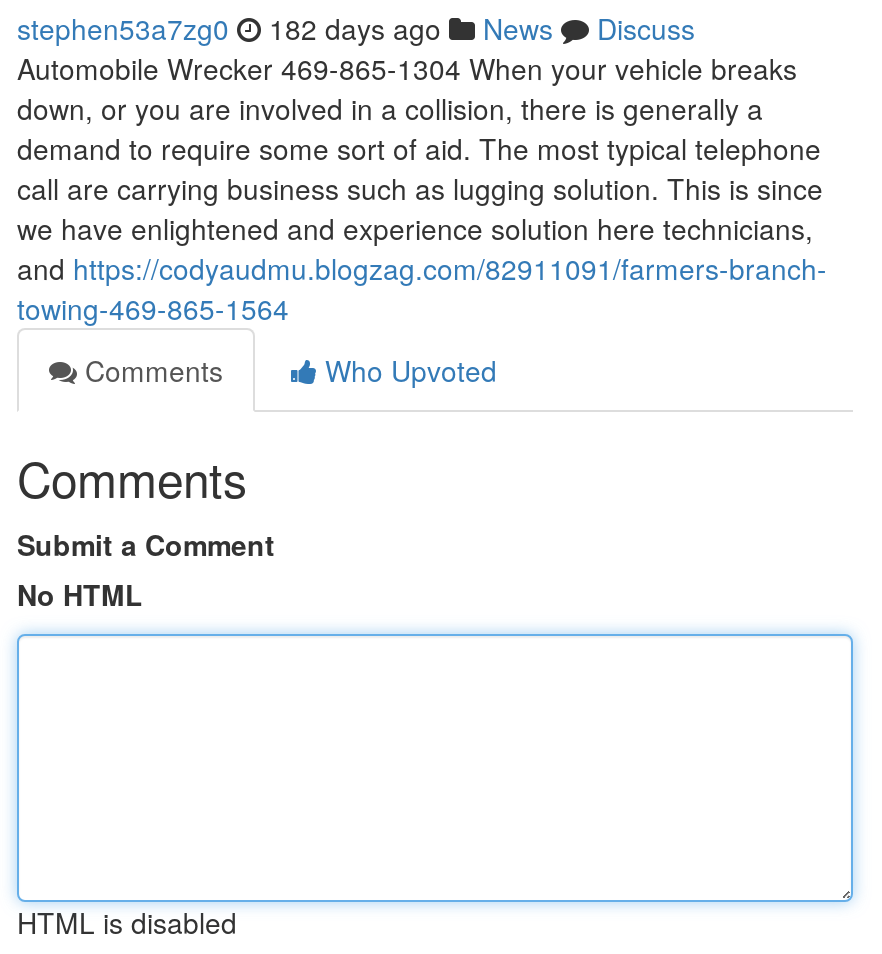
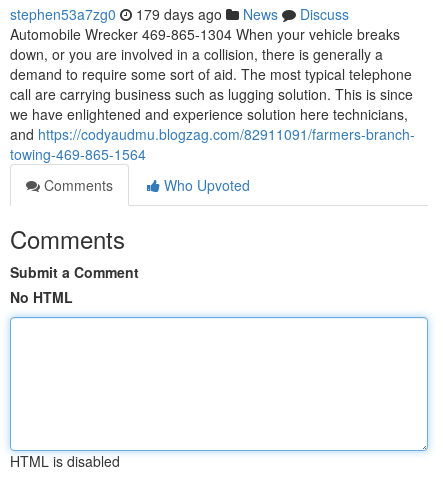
[17,8,695,48] stephen53a7zg0 182 days ago News Discuss -> [10,4,349,24] stephen53a7zg0 179 days ago News Discuss

